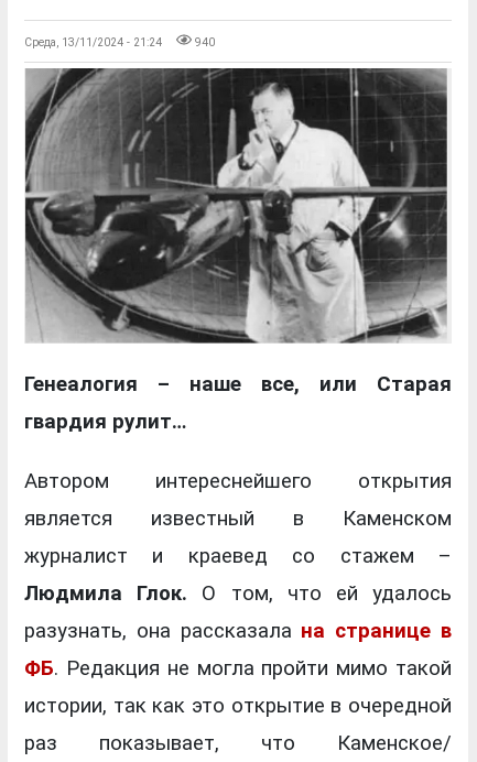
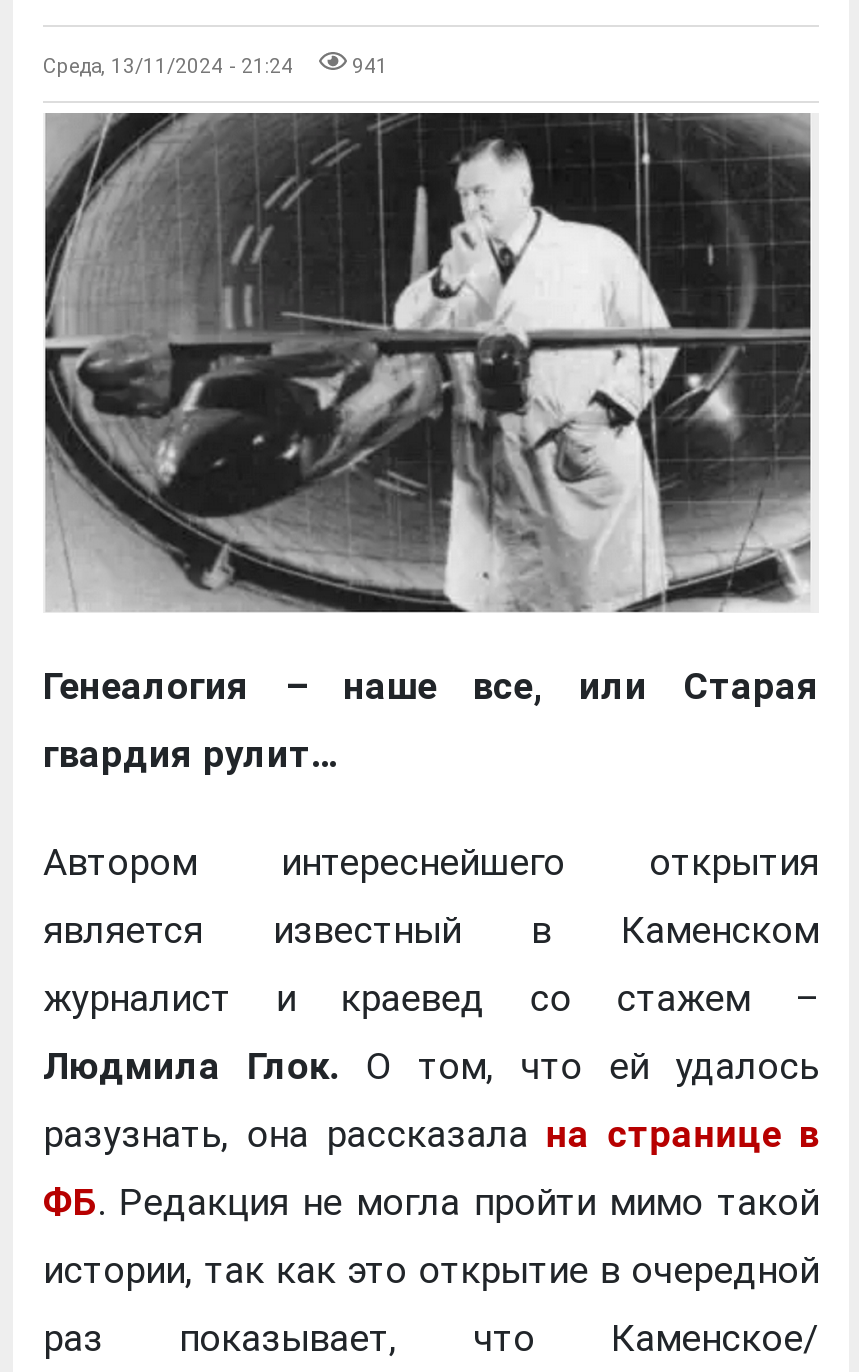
[191,36,214,48] 940 -> [346,55,388,77] 941

